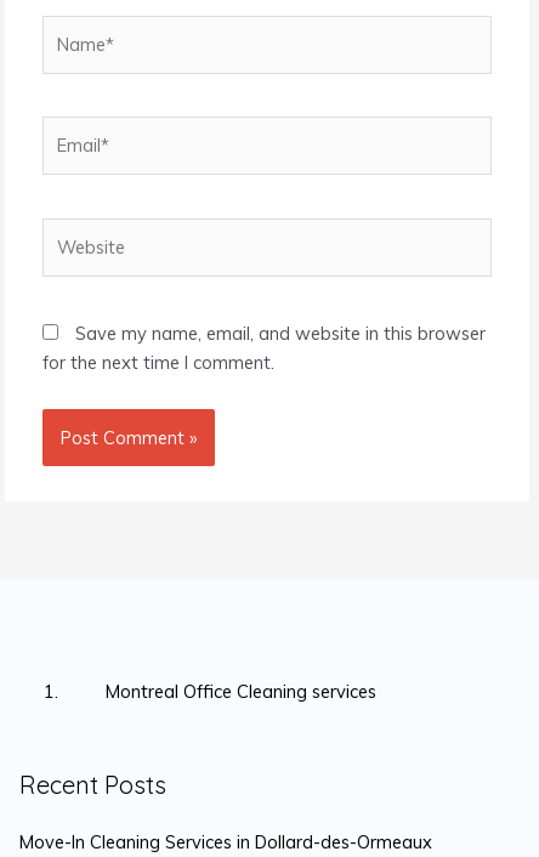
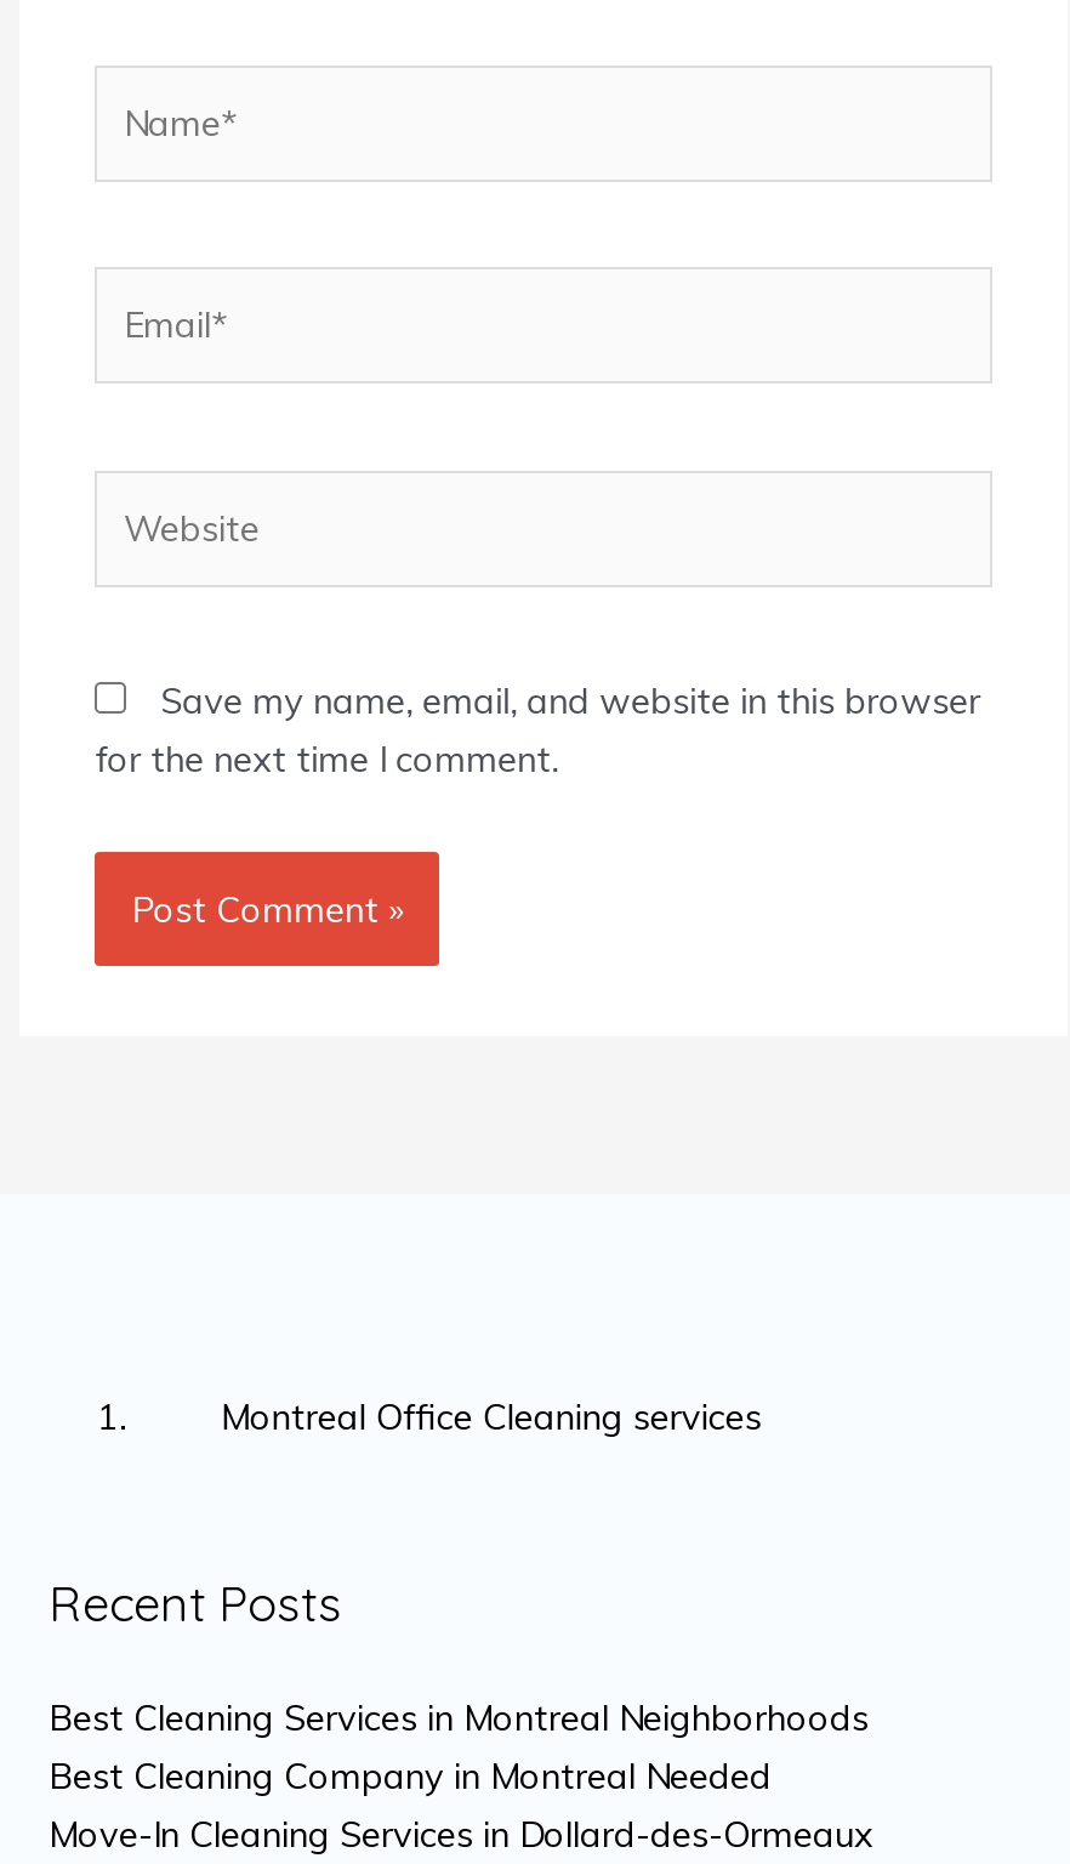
none -> [49,1695,869,1799] Best Cleaning Services in Montreal Neighborhoods | Best Cleaning Company in Montreal Needed

